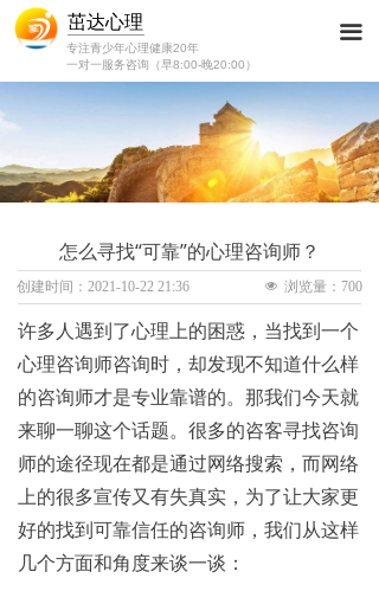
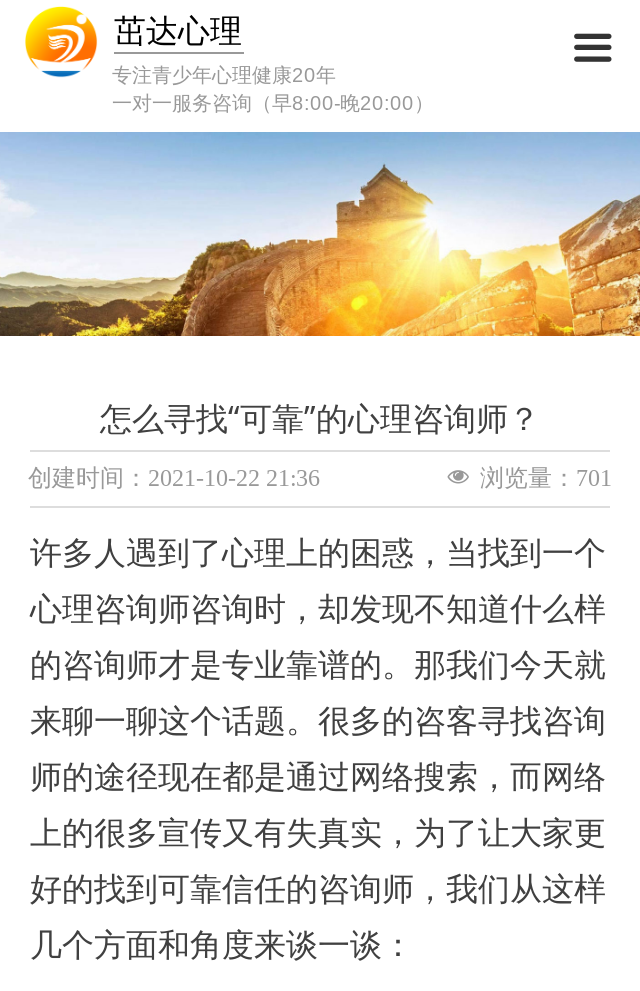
[264,278,362,295] 넶 浏览量：700 -> [446,464,612,492] 넶 浏览量：701

